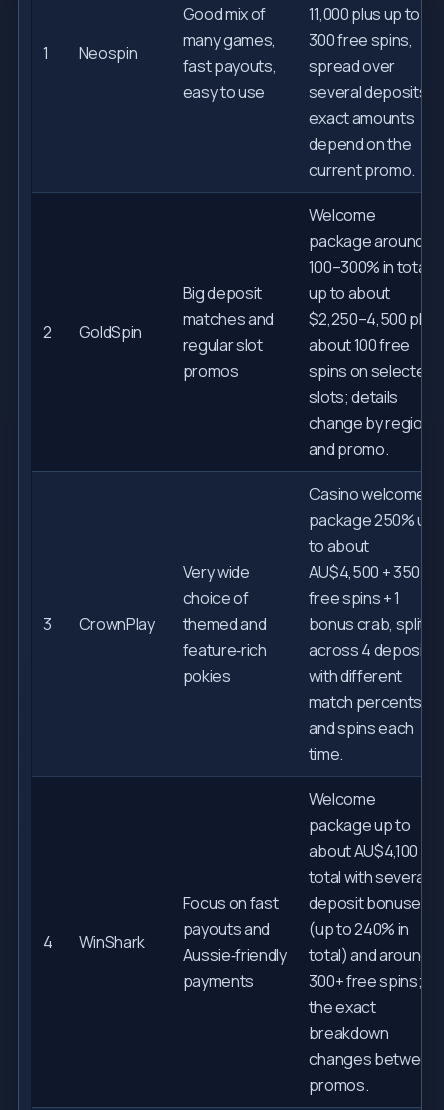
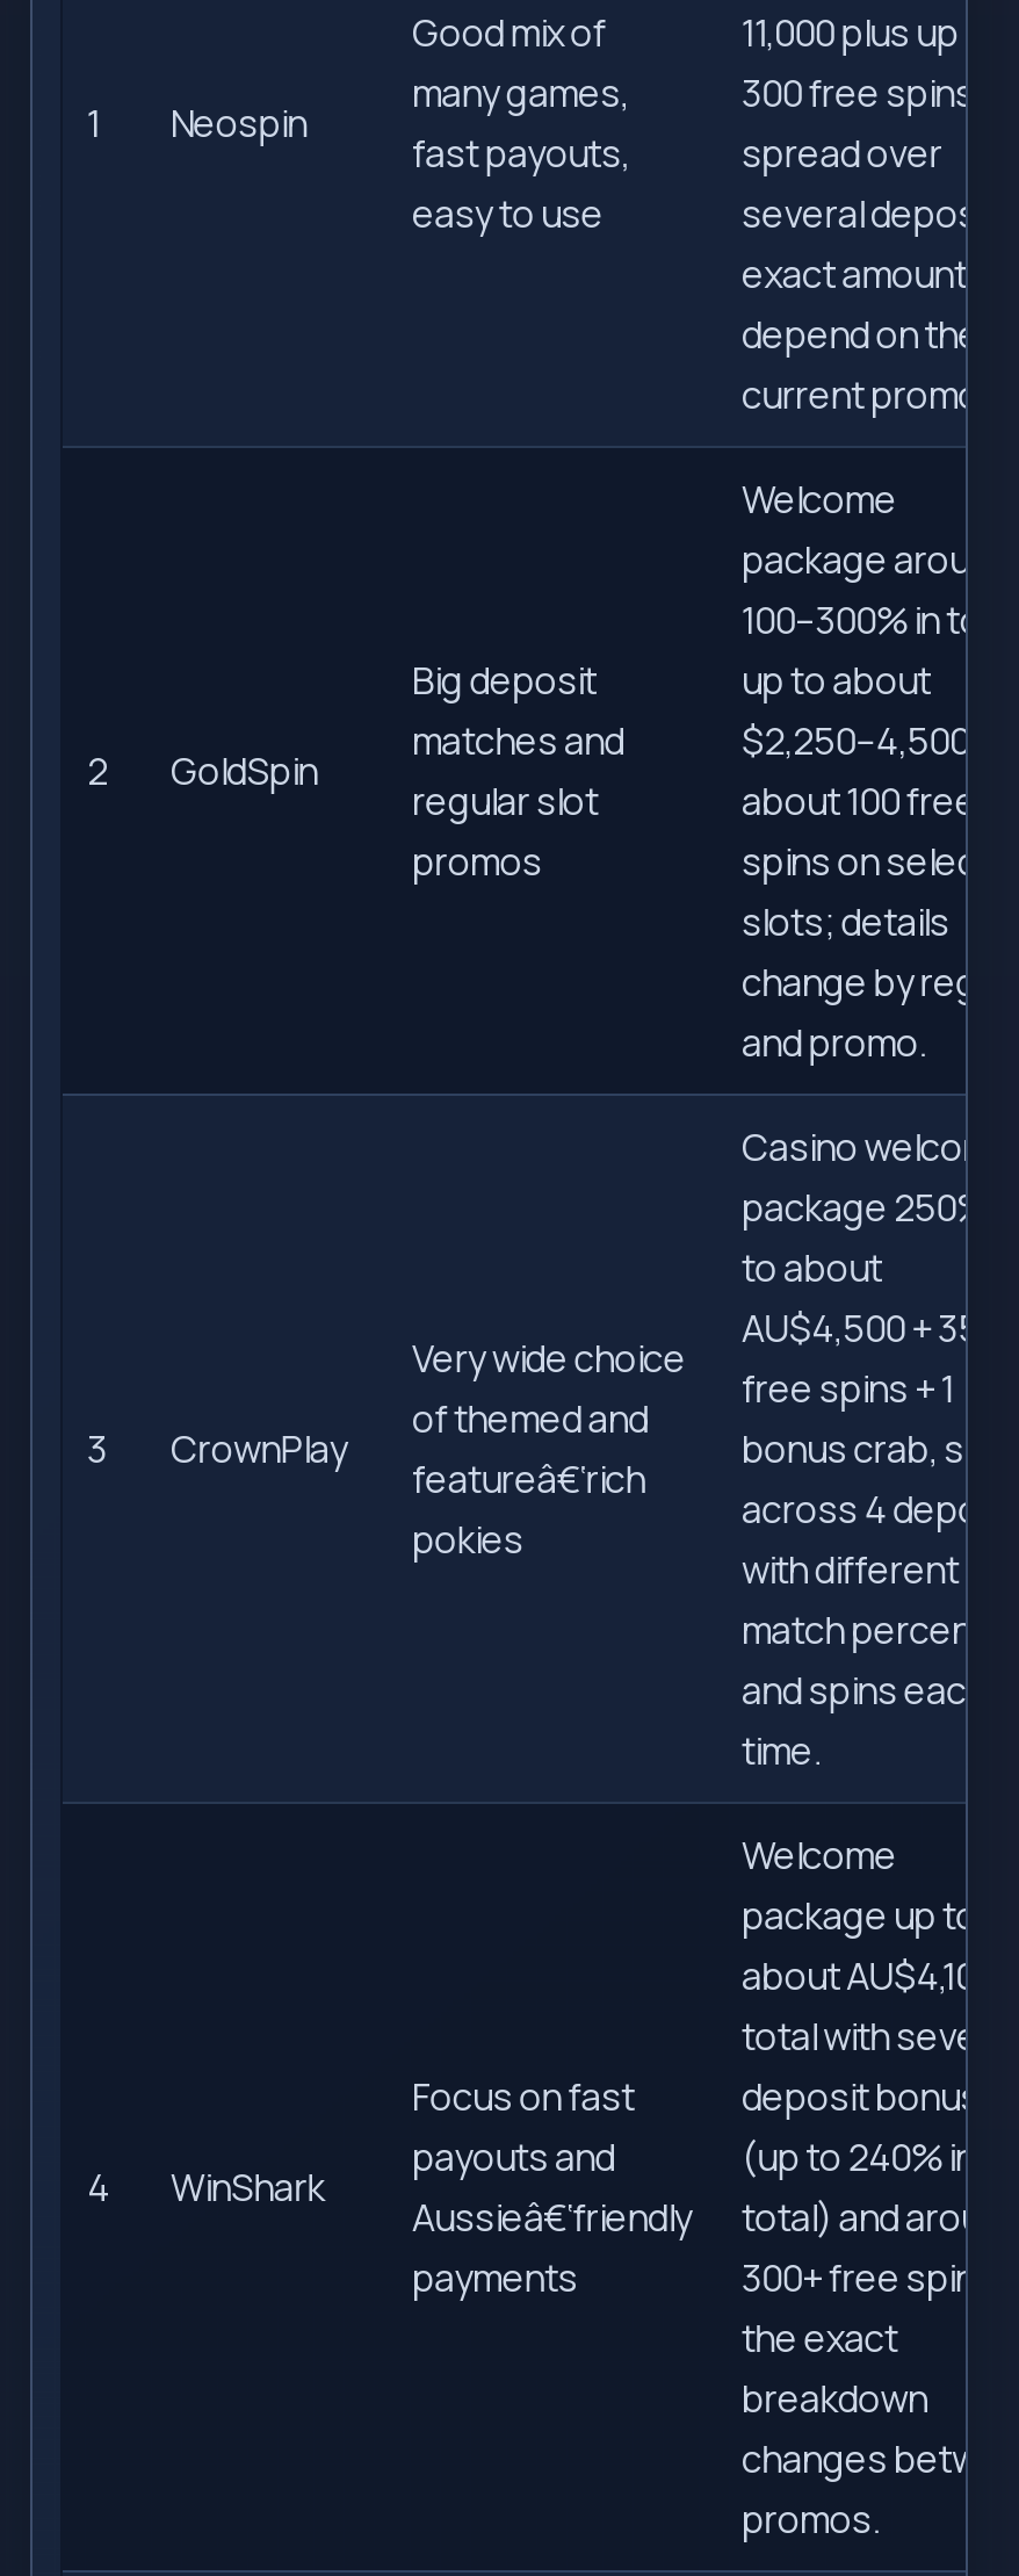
[182,561,267,661] Very wide | choice of | themed and | feature‑rich -> [412,1333,686,1505] Very wide choice | of themed and | featureâ€‘rich
[182,944,287,966] Aussie‑friendly -> [412,2192,692,2243] Aussieâ€‘friendly

